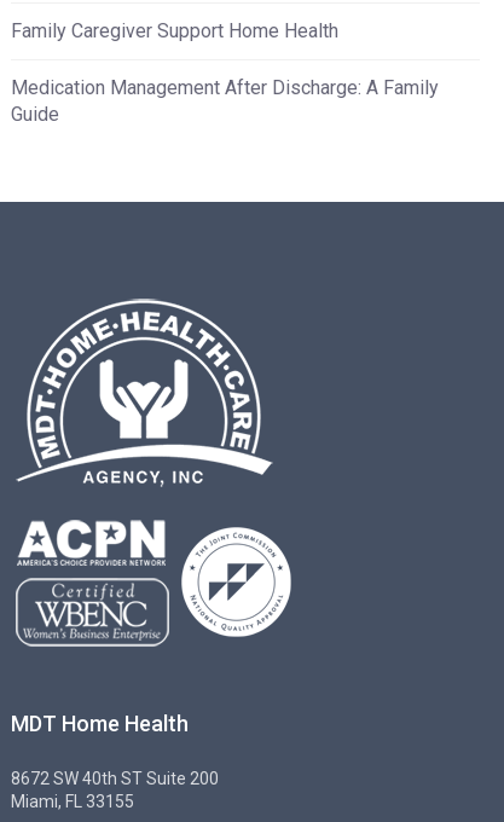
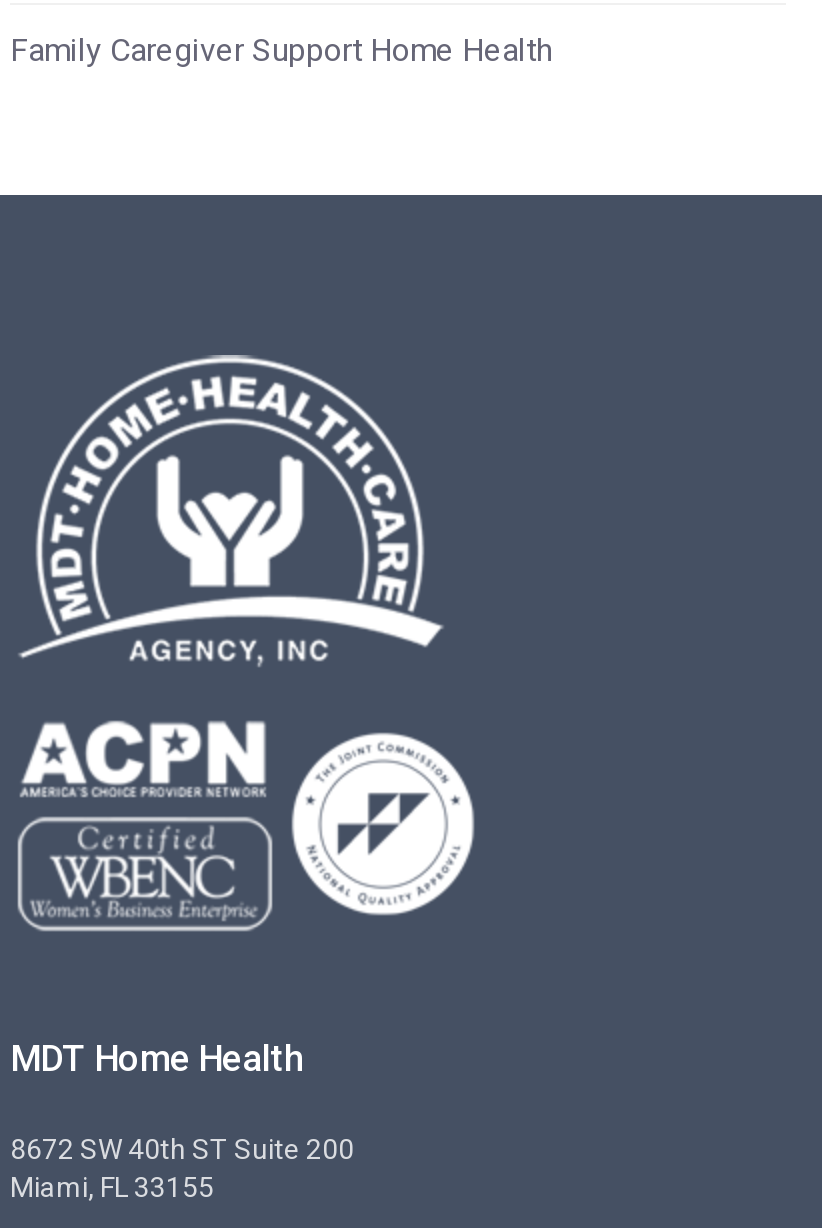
[11,77,439,126] Medication Management After Discharge: A Family | Guide -> none

